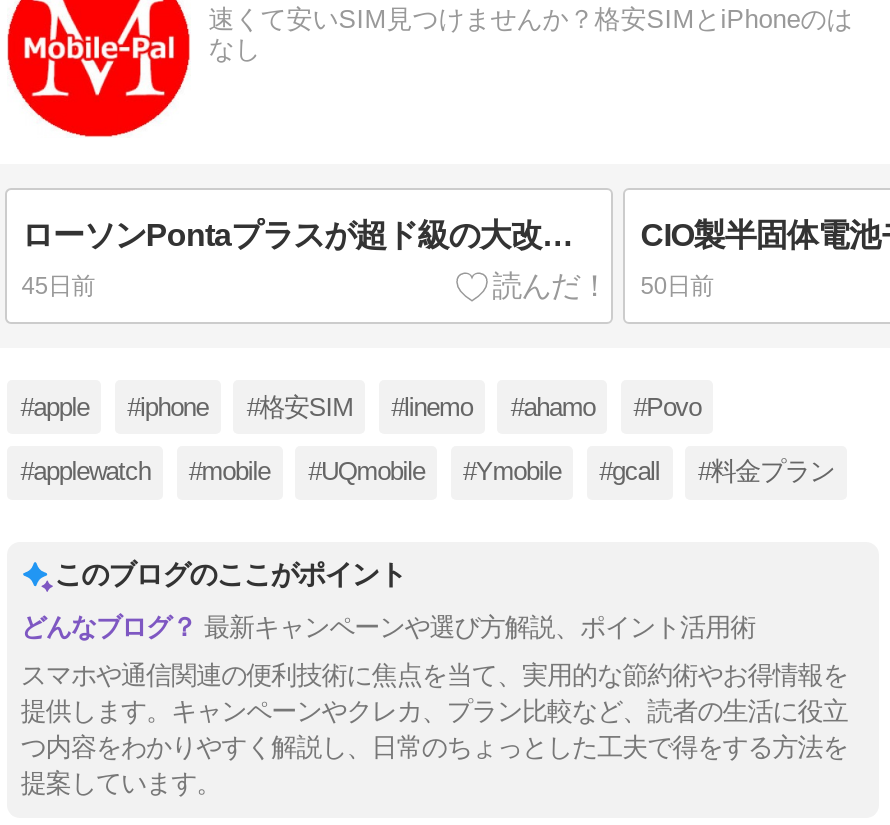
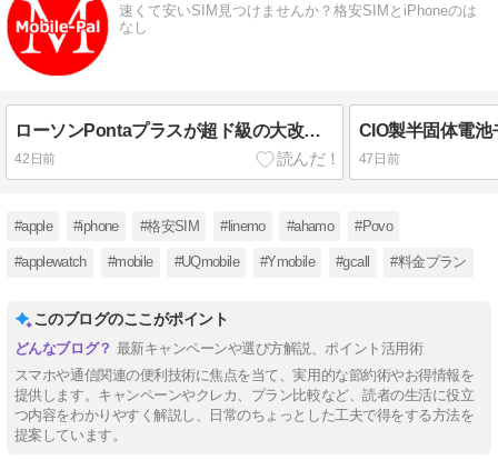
[22,271,95,299] 45日前 -> [15,151,55,166] 42日前
[640,271,714,299] 50日前 -> [359,151,399,166] 47日前

